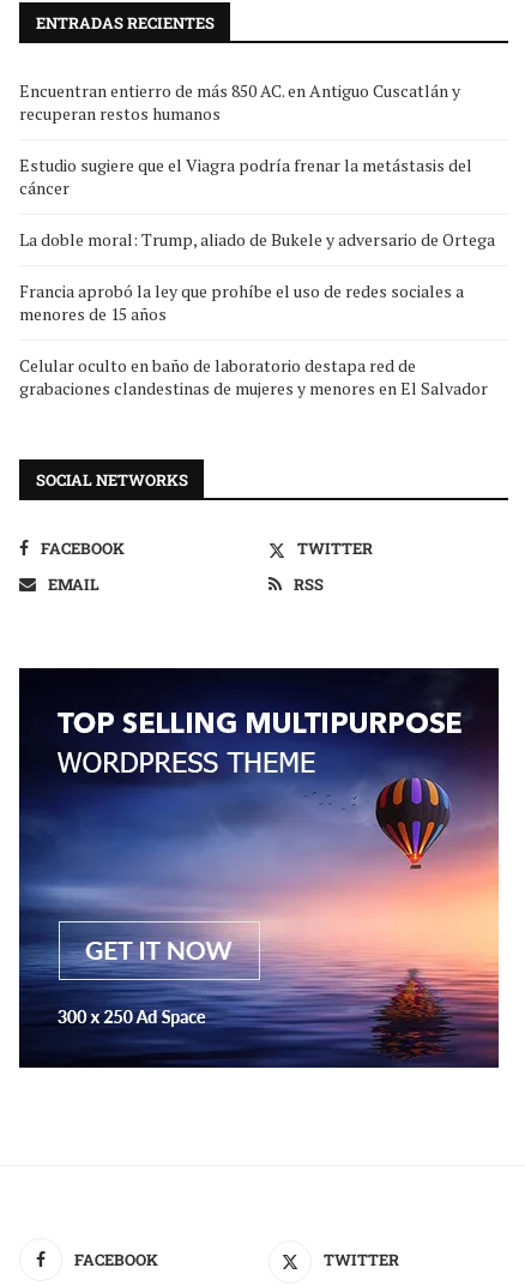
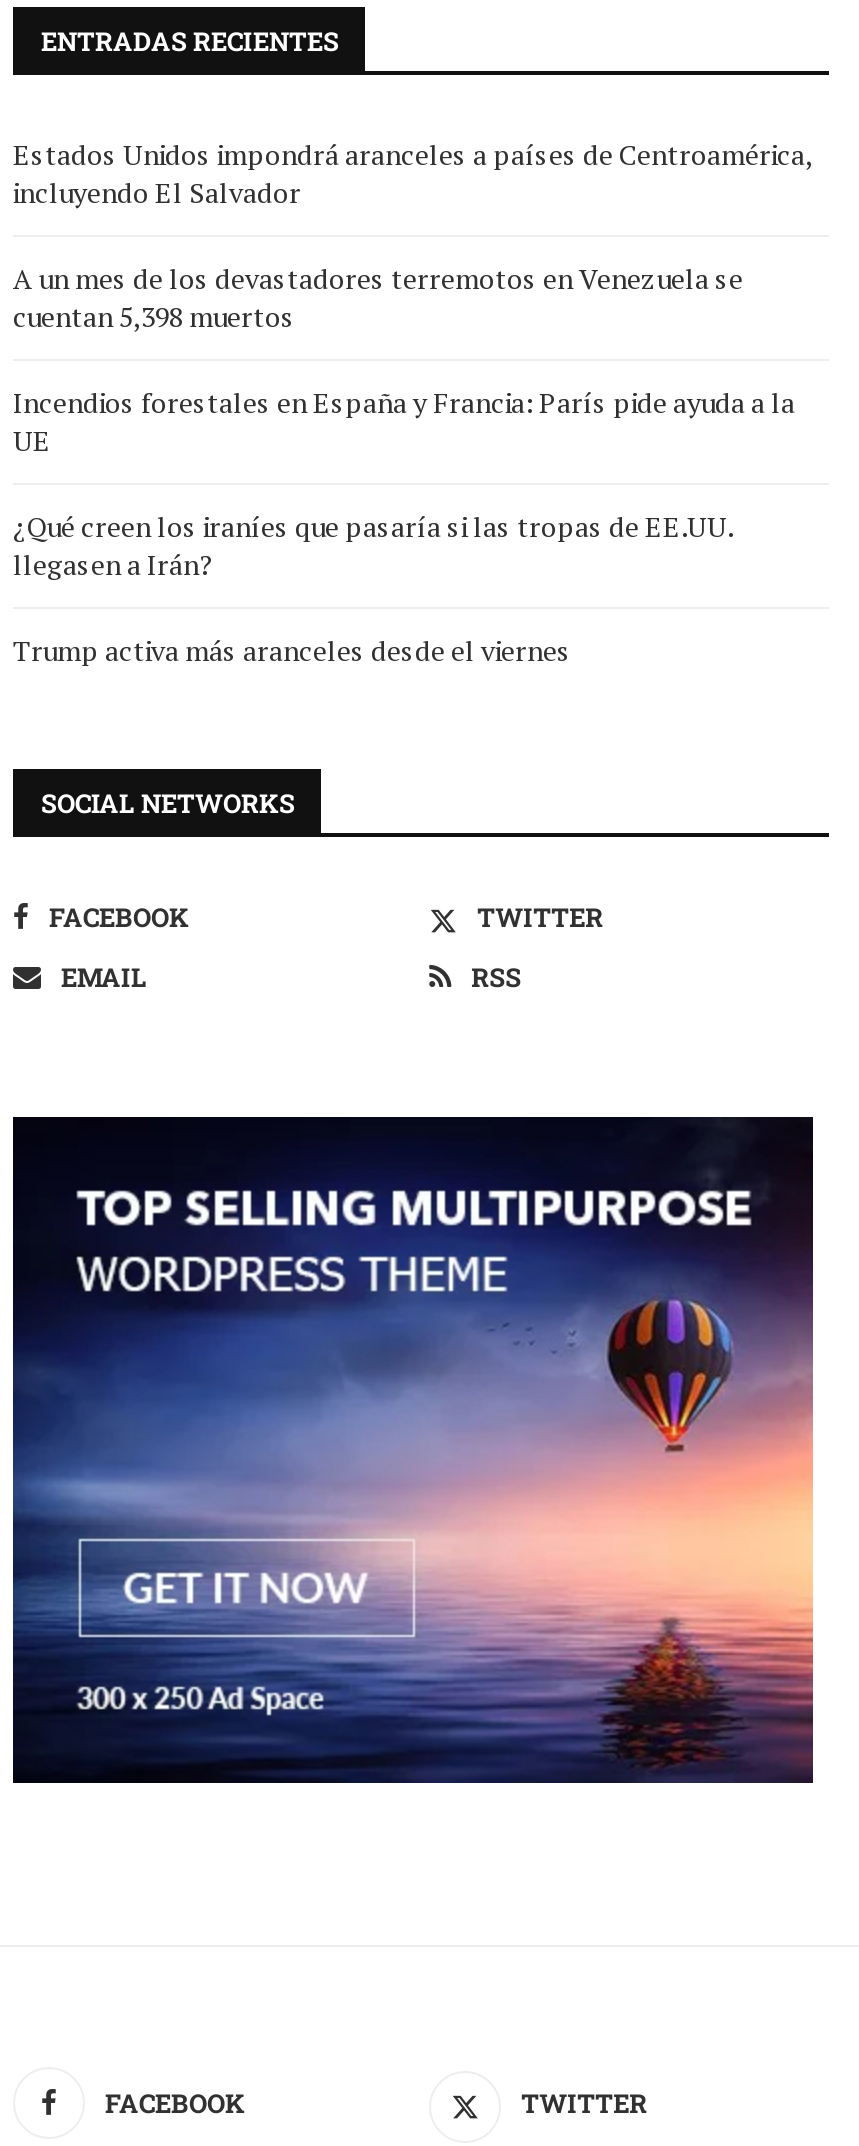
[19,79,460,124] Encuentran entierro de más 850 AC. en Antiguo Cuscatlán y | recuperan restos humanos -> [13,134,811,210] Estados Unidos impondrá aranceles a países de Centroamérica, | incluyendo El Salvador
[19,153,472,199] Estudio sugiere que el Viagra podría frenar la metástasis del | cáncer -> [13,258,743,334] A un mes de los devastadores terremotos en Venezuela se | cuentan 5,398 muertos
[19,228,495,250] La doble moral: Trump, aliado de Bukele y adversario de Ortega -> [13,382,795,458] Incendios forestales en España y Francia: París pide ayuda a la | UE
[19,279,464,325] Francia aprobó la ley que prohíbe el uso de redes sociales a | menores de 15 años -> [13,506,731,582] ¿Qué creen los iraníes que pasaría si las tropas de EE.UU. | llegasen a Irán?
[19,354,488,399] Celular oculto en baño de laboratorio destapa red de | grabaciones clandestinas de mujeres y menores en El Salvador -> [13,630,571,668] Trump activa más aranceles desde el viernes

